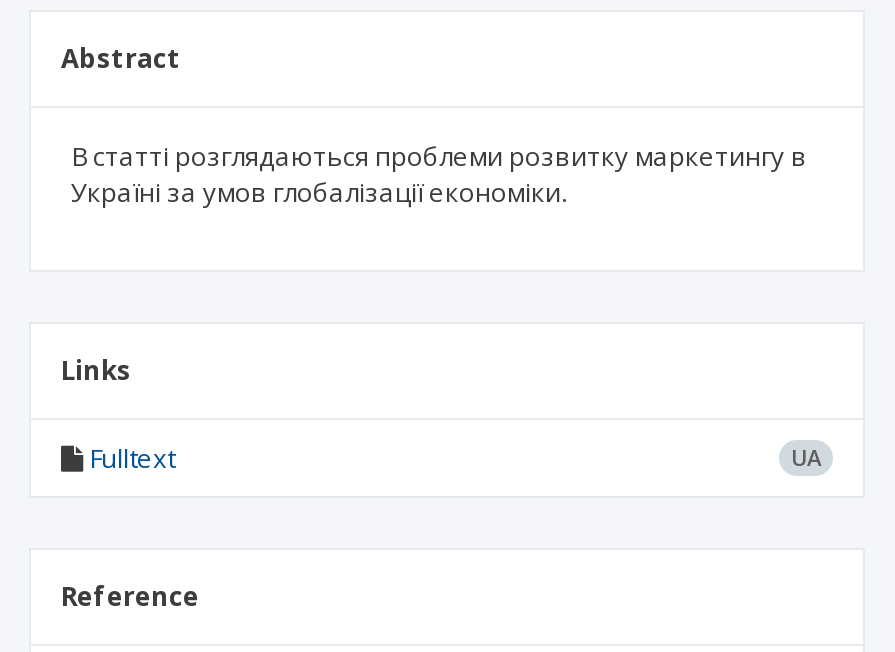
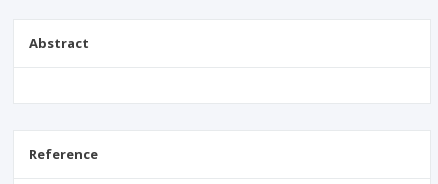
[71,138,807,210] В статті розглядаються проблеми розвитку маркетингу в | Україні за умов глобалізації економіки. -> none
[61,352,821,476] Links | Fulltext | UA -> none

